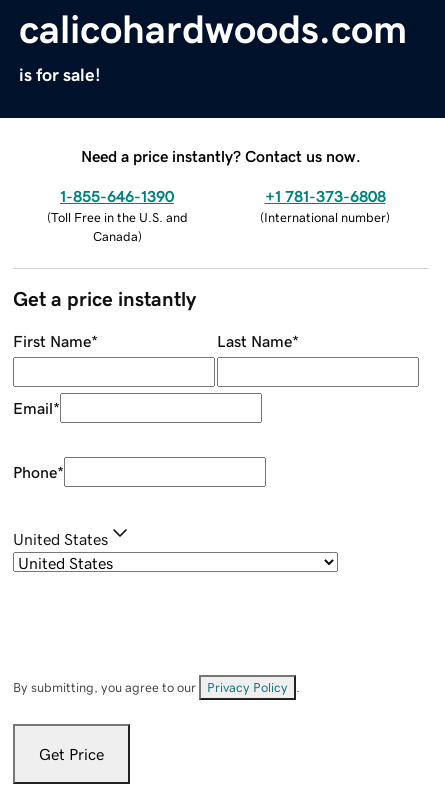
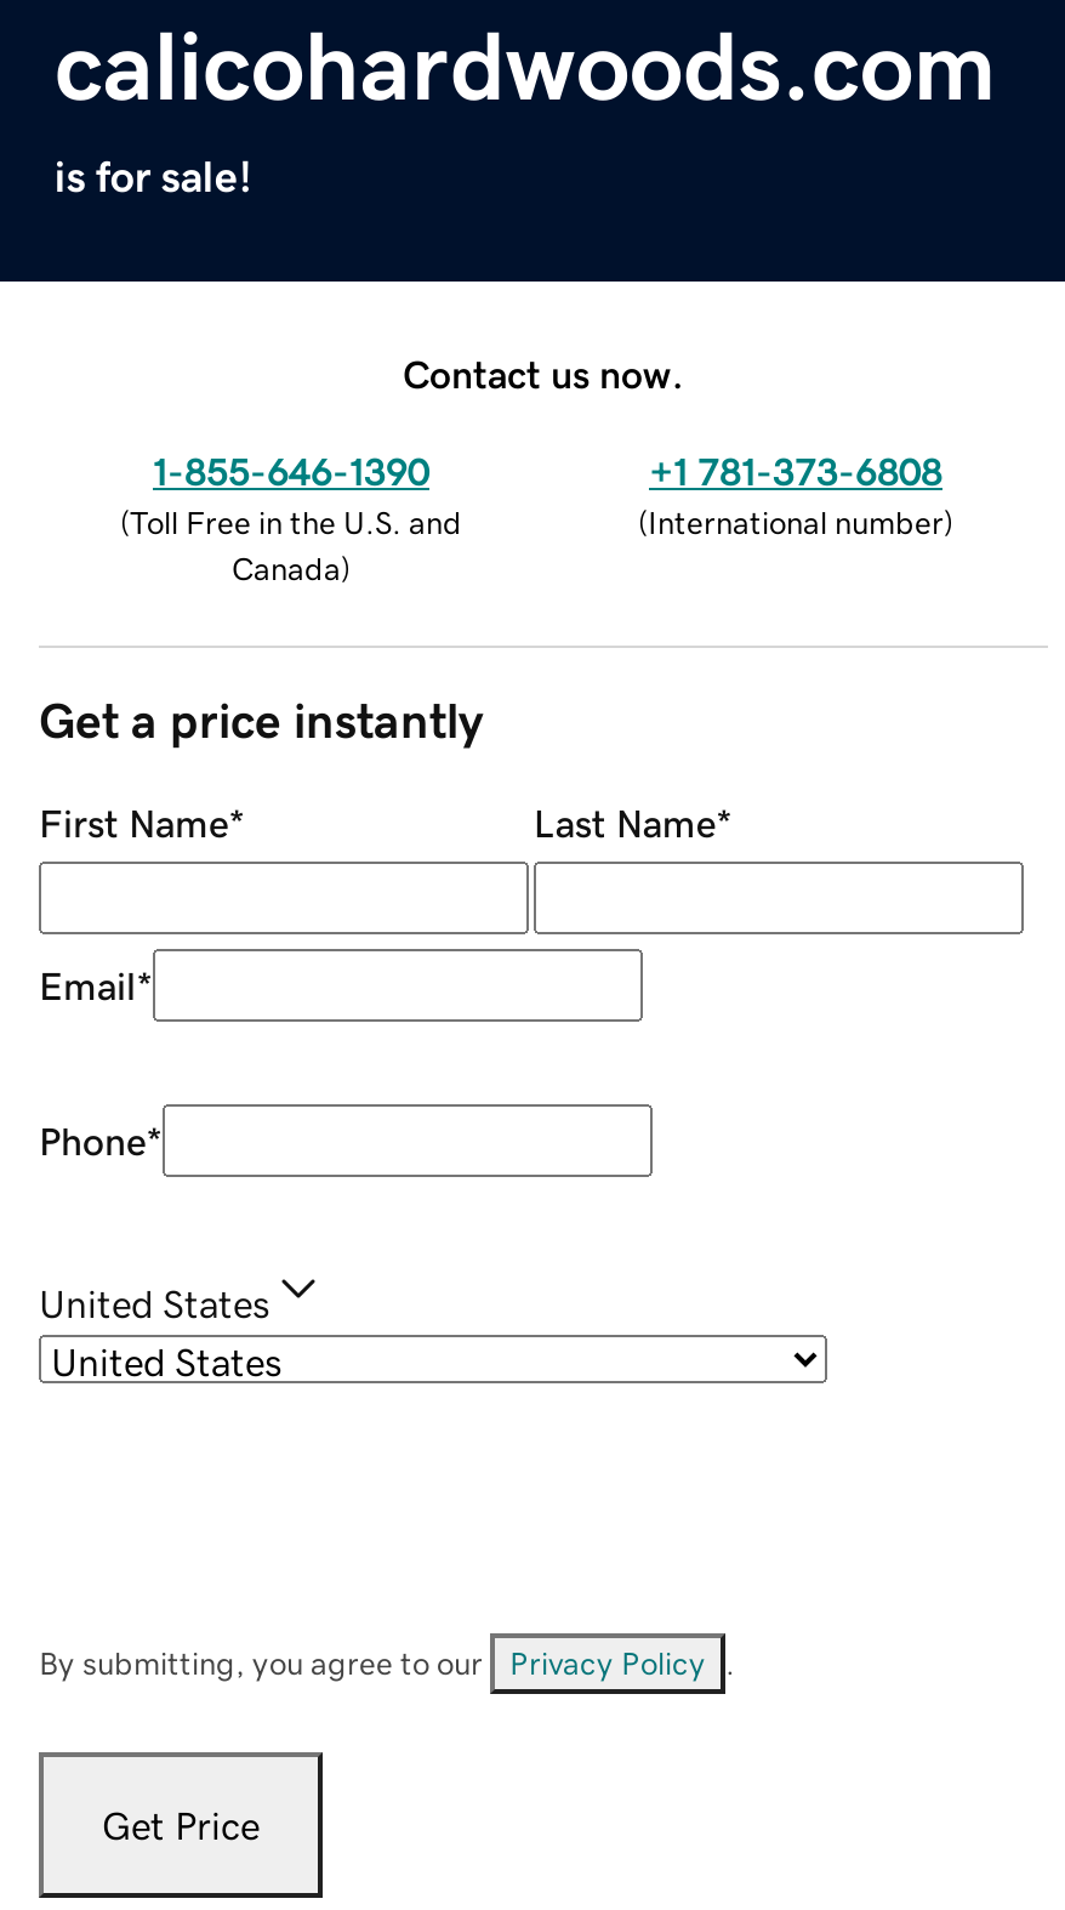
[81,148,361,164] Need a price instantly? Contact us now. -> [403,353,684,392] Contact us now.

